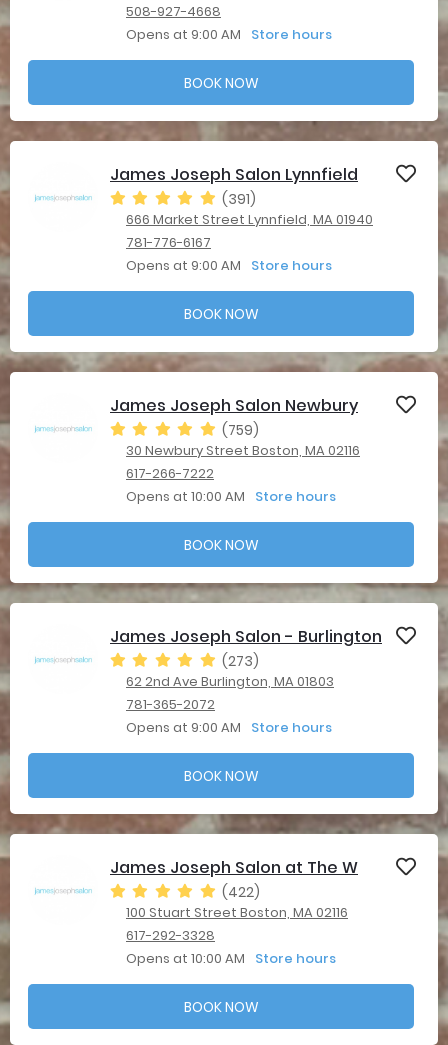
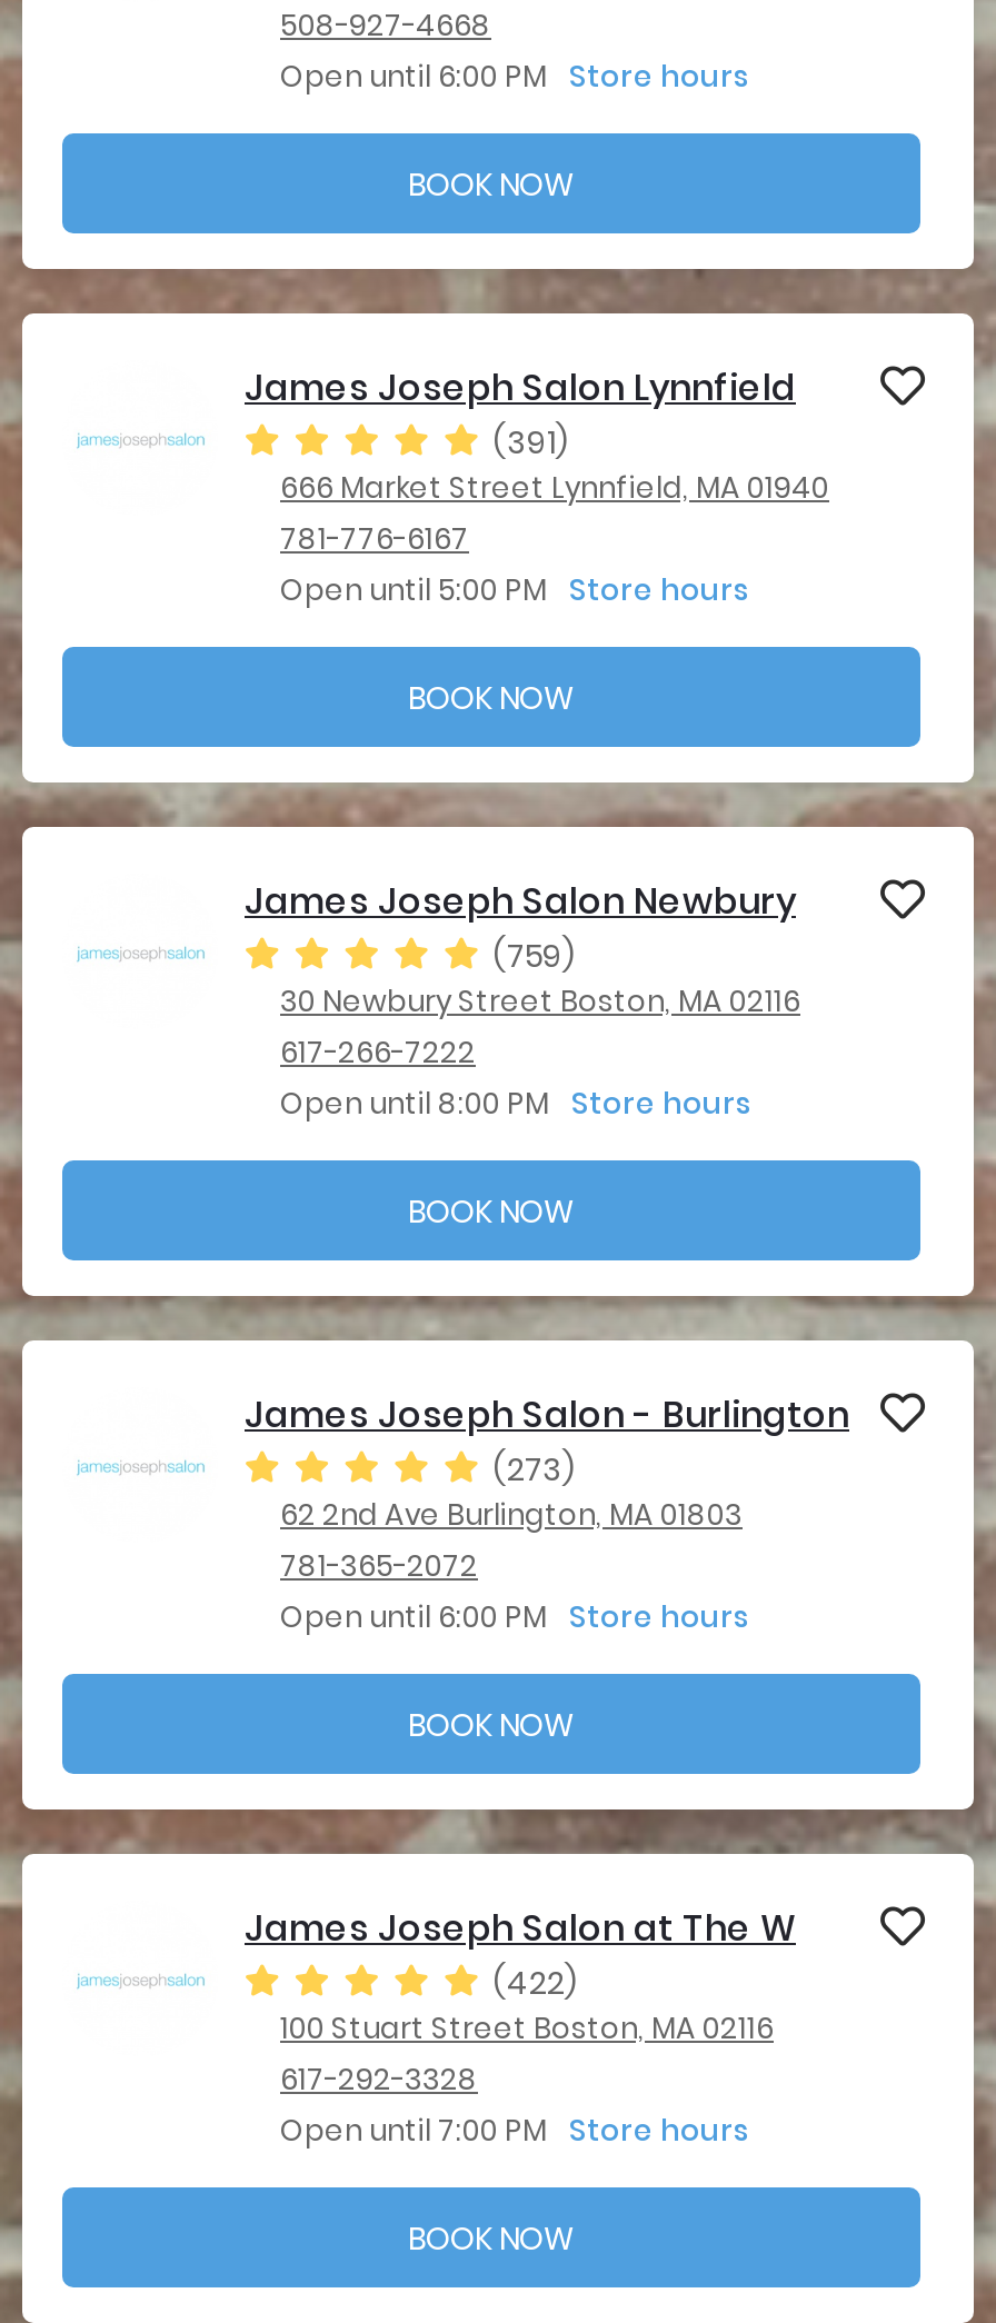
[126,25,332,44] Opens at 9:00 AM Store hours -> [280,56,749,98] Open until 6:00 PM Store hours
[126,256,332,275] Opens at 9:00 AM Store hours -> [280,569,749,611] Open until 5:00 PM Store hours
[126,487,336,506] Opens at 10:00 AM Store hours -> [280,1083,751,1125] Open until 8:00 PM Store hours
[126,718,332,737] Opens at 9:00 AM Store hours -> [280,1596,749,1638] Open until 6:00 PM Store hours
[126,949,336,968] Opens at 10:00 AM Store hours -> [280,2110,749,2152] Open until 7:00 PM Store hours

